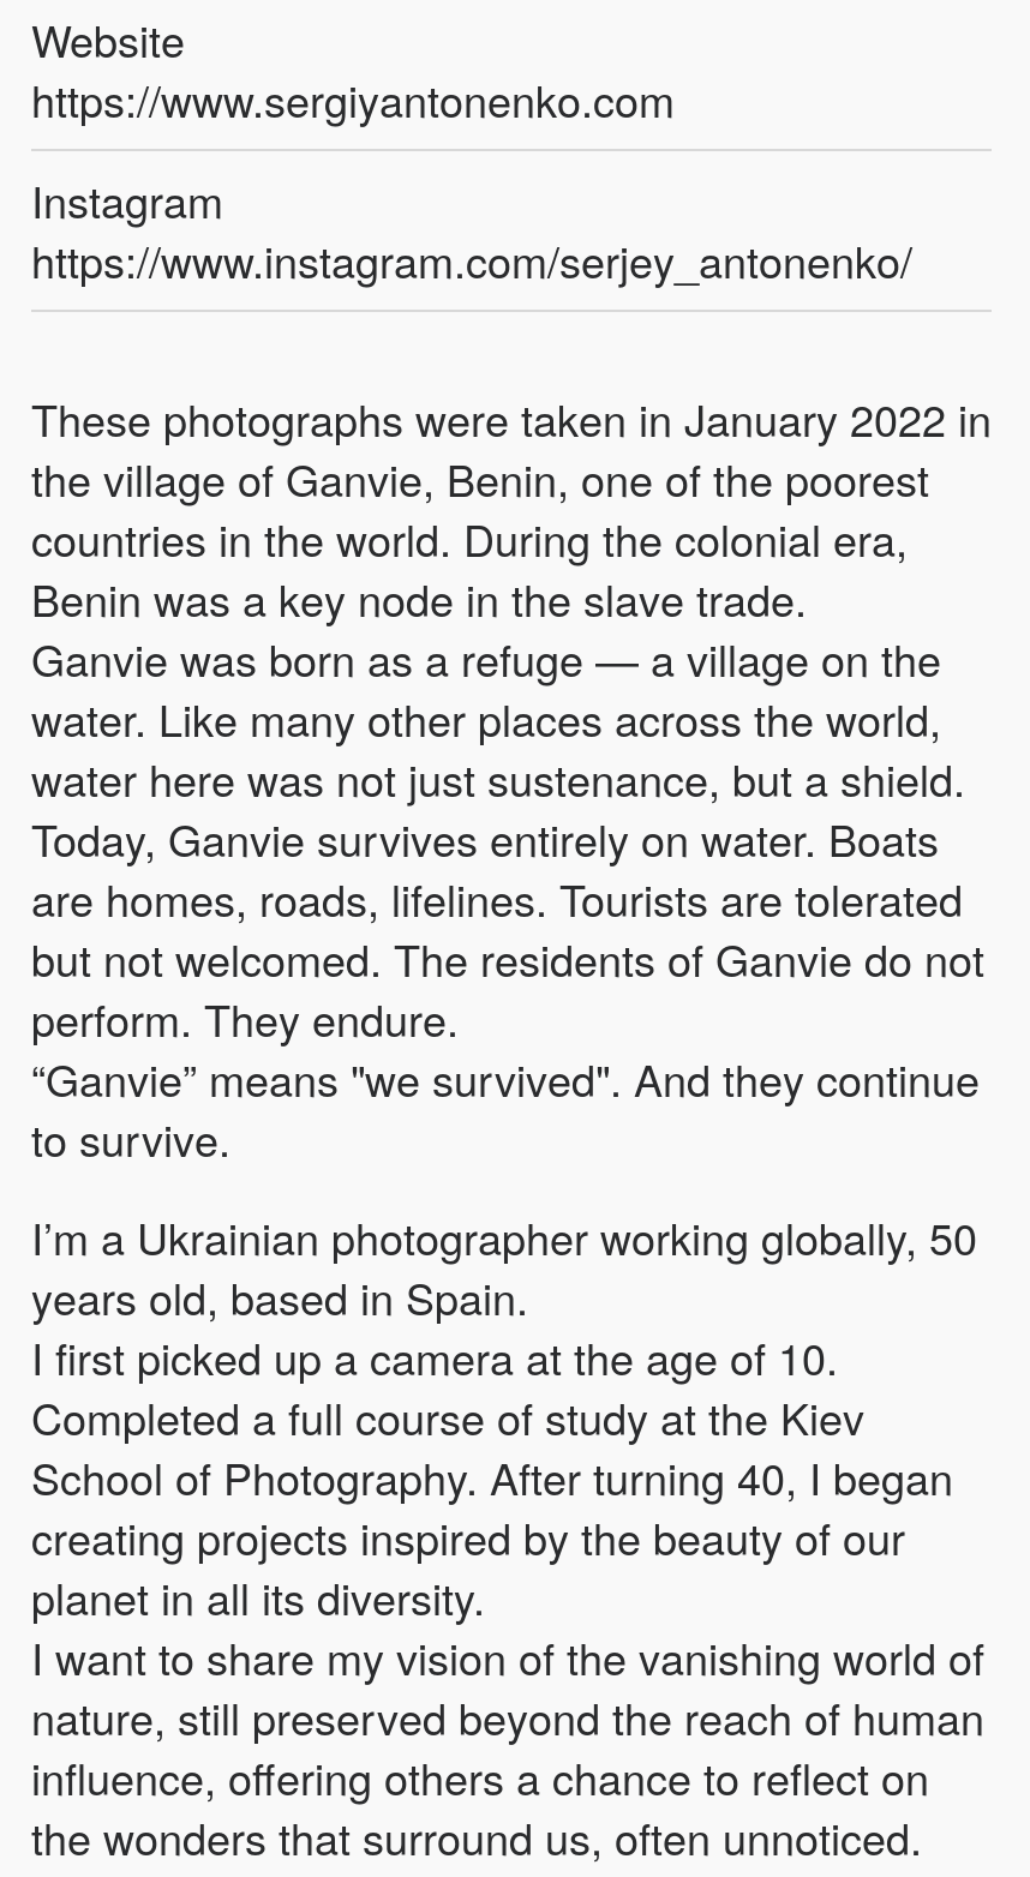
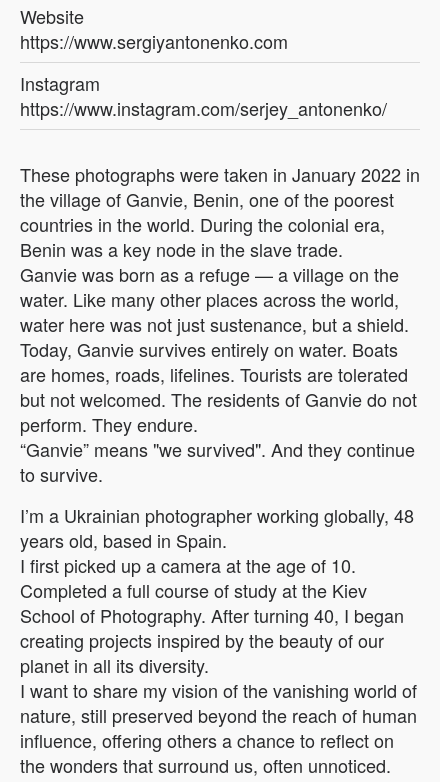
[31,1204,977,1267] I’m a Ukrainian photographer working globally, 50 -> [20,502,414,528] I’m a Ukrainian photographer working globally, 48

